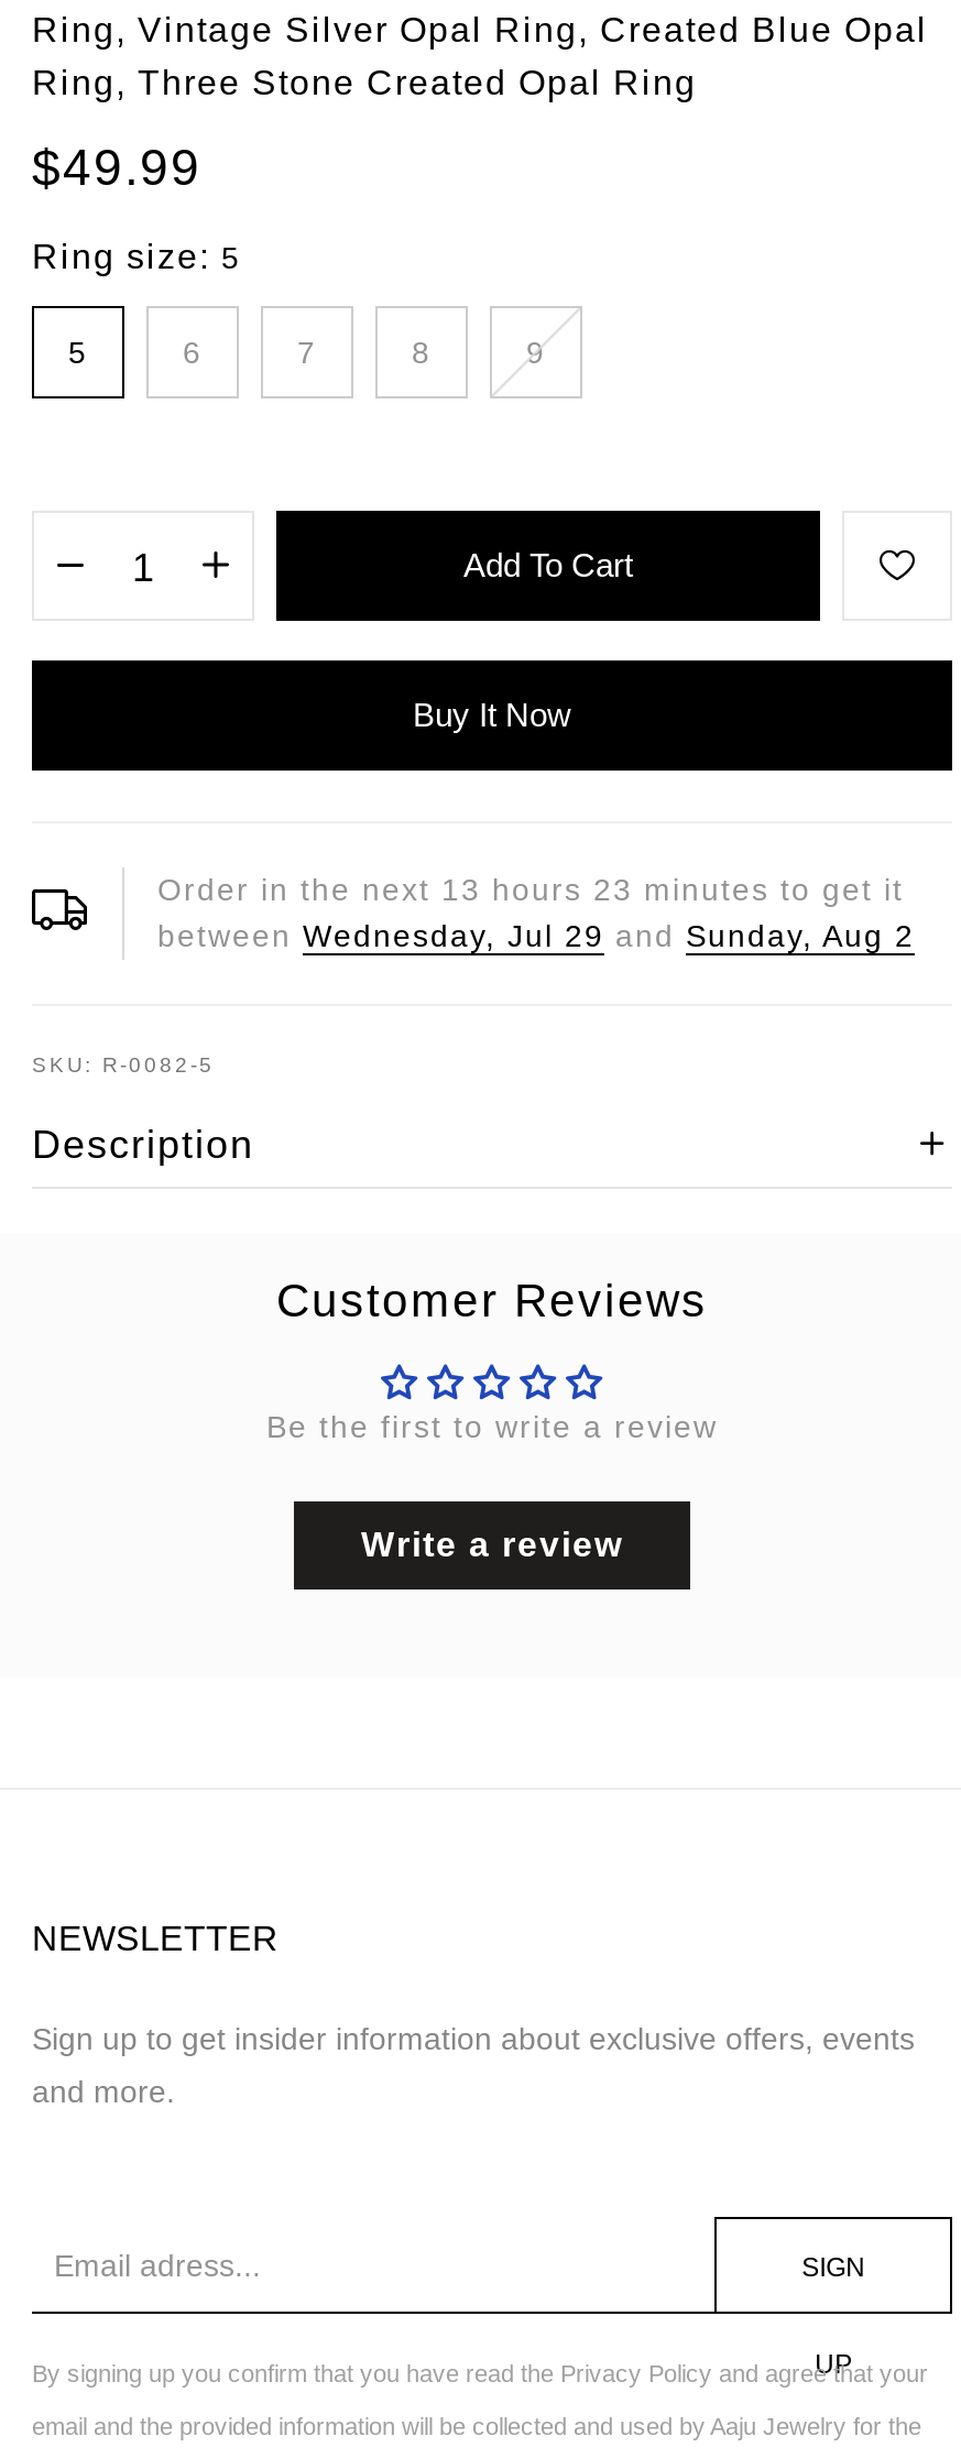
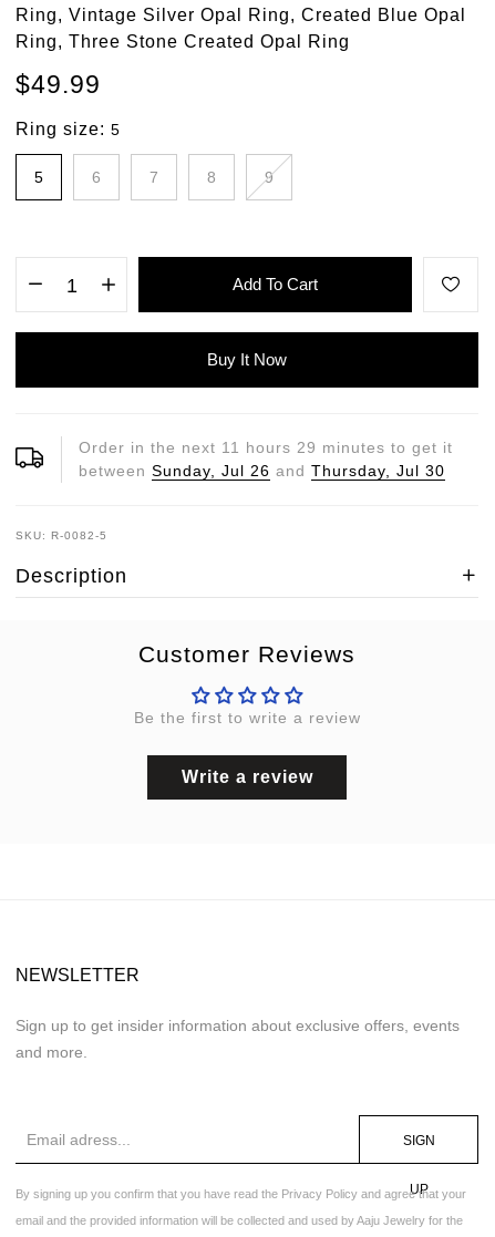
[157,872,904,907] Order in the next 13 hours 23 minutes to get it -> [79,439,453,456] Order in the next 11 hours 29 minutes to get it
[157,918,915,953] between Wednesday, Jul 29 and Sunday, Aug 2 -> [79,462,445,480] between Sunday, Jul 26 and Thursday, Jul 30

